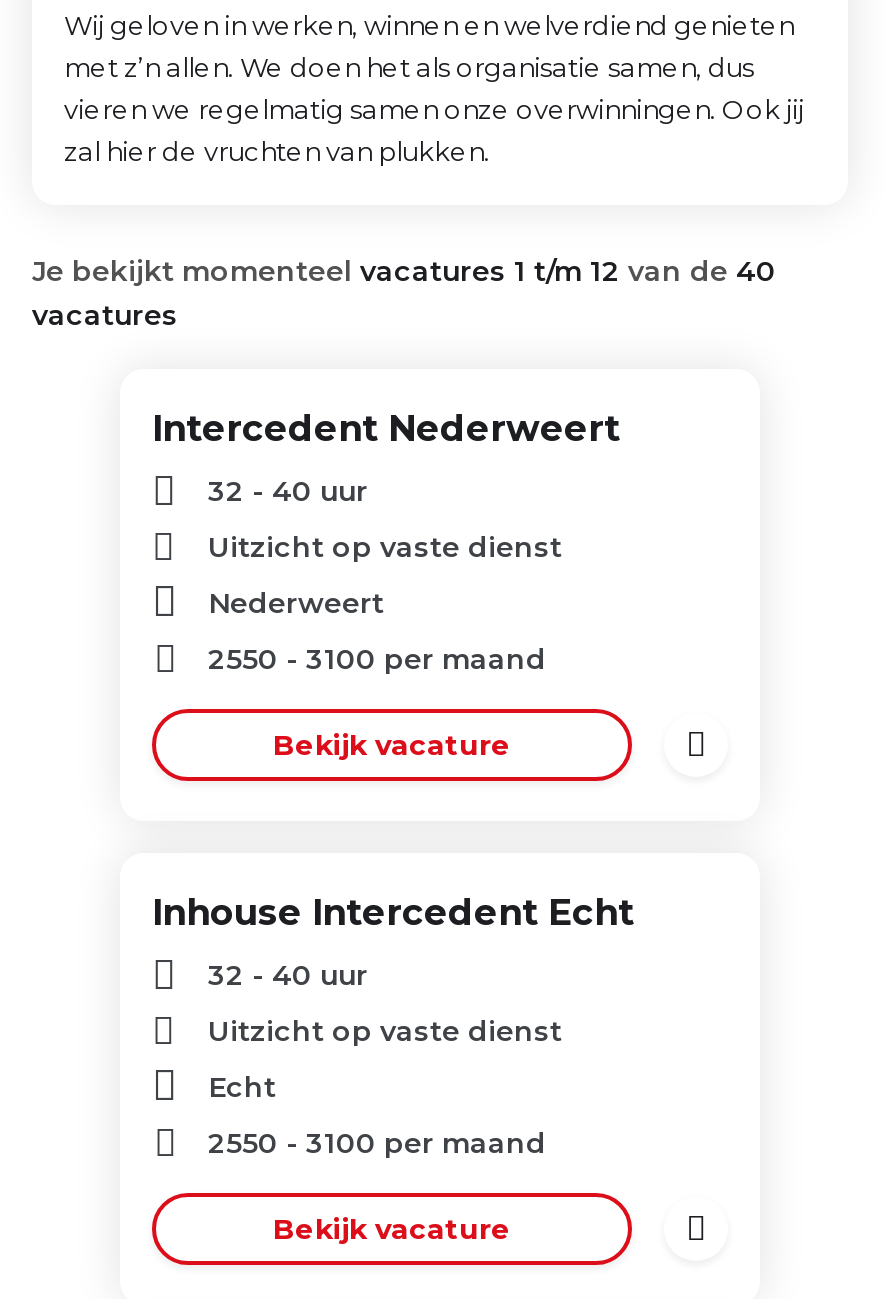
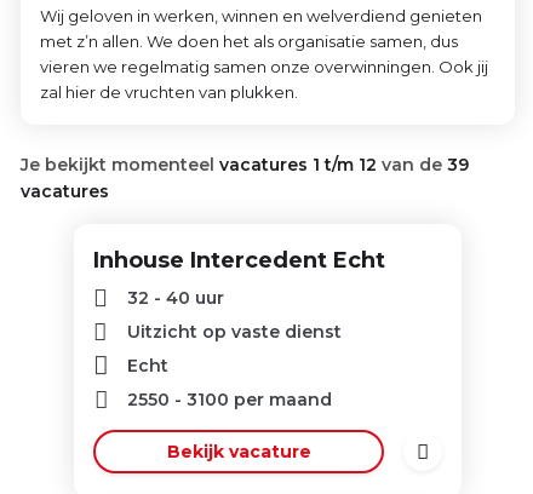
[32,252,776,288] Je bekijkt momenteel vacatures 1 t/m 12 van de 40 -> [21,153,469,175] Je bekijkt momenteel vacatures 1 t/m 12 van de 39
[152,406,620,762] Intercedent Nederweert | 32 - 40 uur | Uitzicht op vaste dienst | Nederweert | 2550 - 3100 per maand | Bekijk vacature -> none

